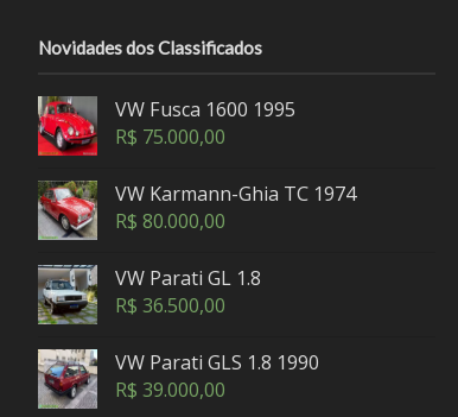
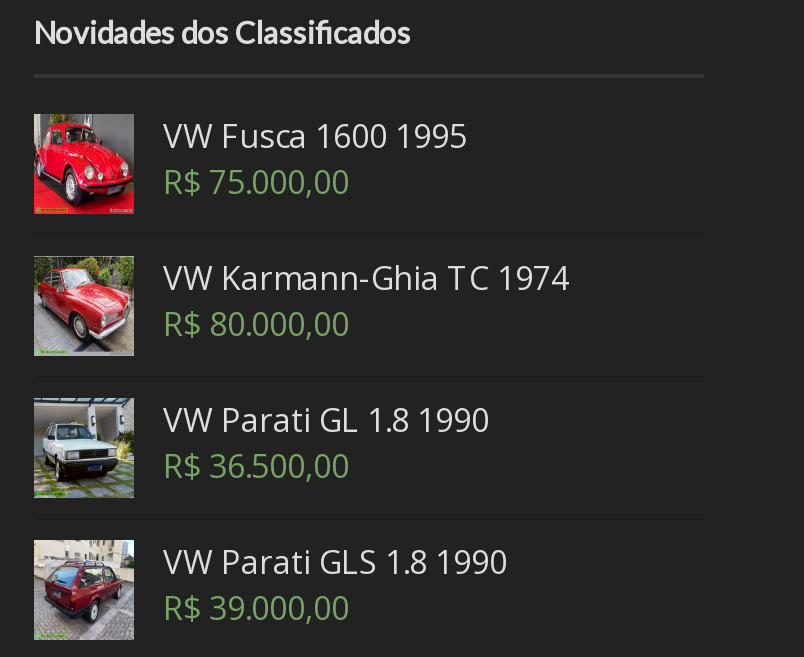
[114,265,260,291] VW Parati GL 1.8 -> [163,399,489,443] VW Parati GL 1.8 1990

